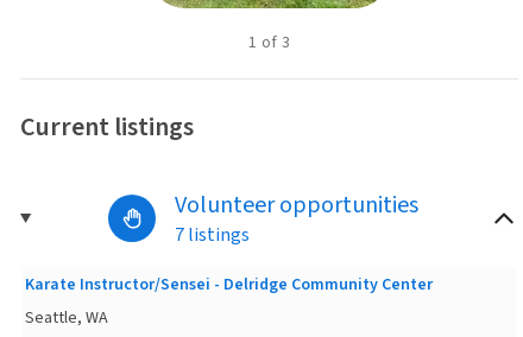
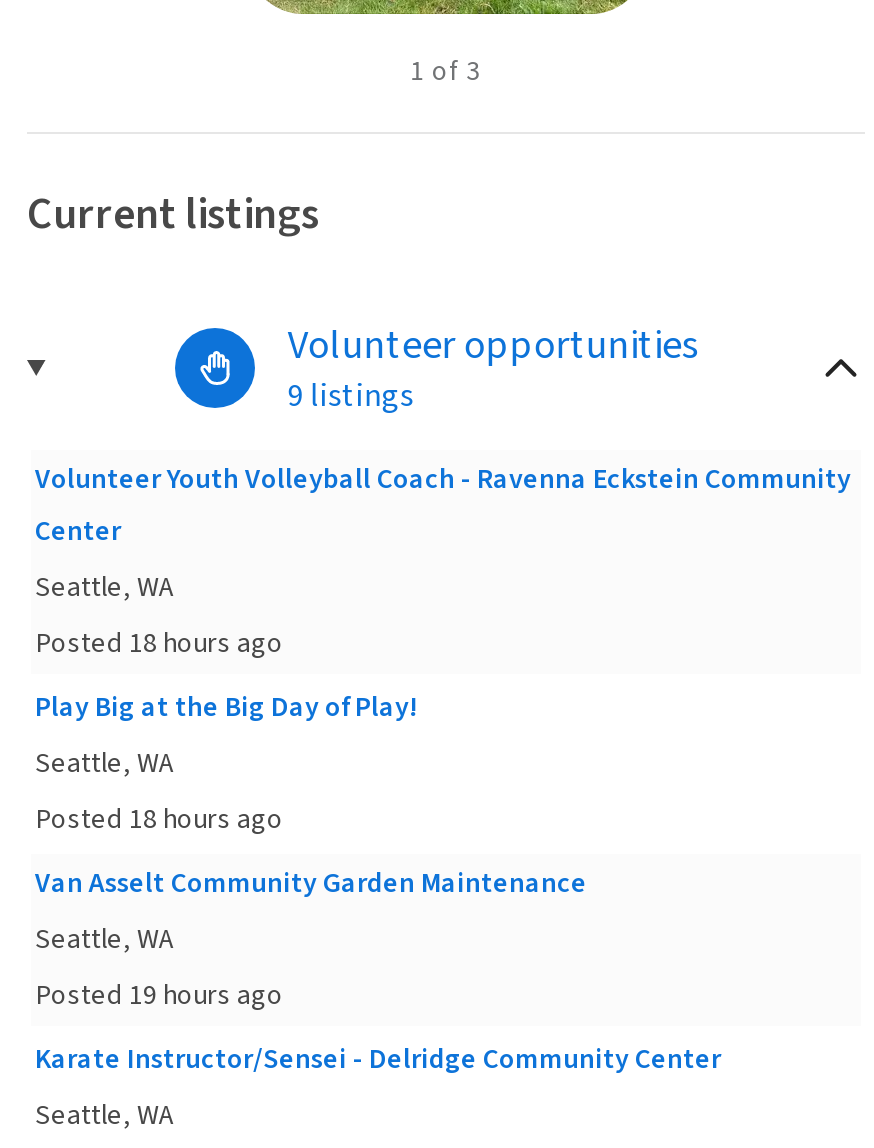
[175,222,250,248] 7 listings -> [35,374,851,1016] 9 listings | Volunteer Youth Volleyball Coach - Ravenna Eckstein Community | Center | Seattle, WA | Posted 18 hours ago | Play Big at the Big Day of Play! | Seattle, WA | Posted 18 hours ago | Van Asselt Community Garden Maintenance | Seattle, WA | Posted 19 hours ago

